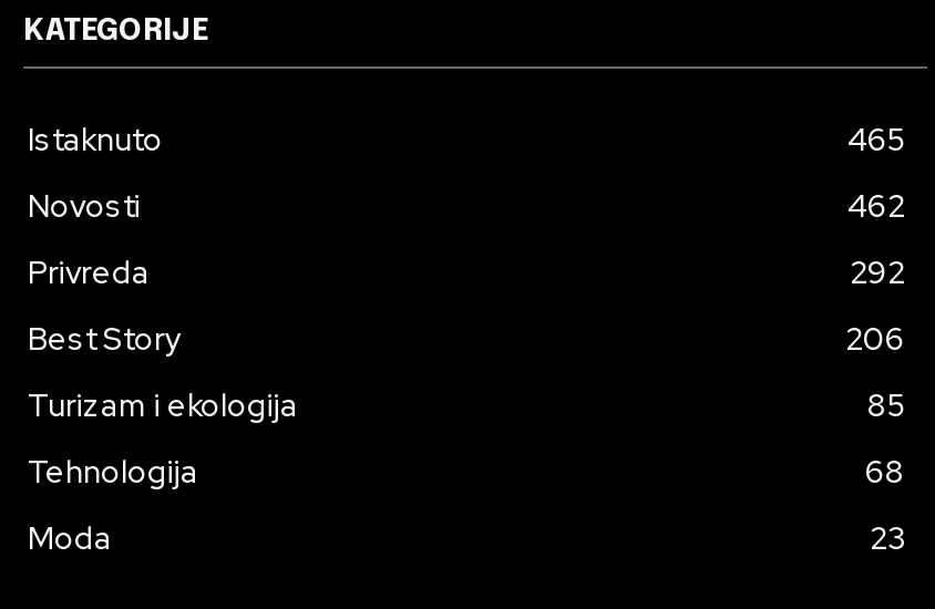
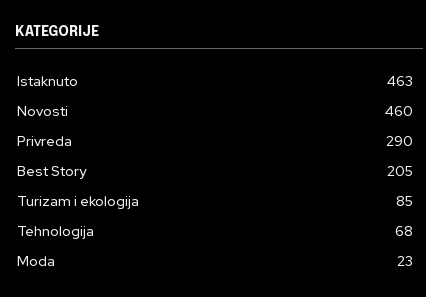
[847,120,905,160] 465 -> [387,72,413,90] 463
[847,186,905,226] 462 -> [385,102,413,120] 460
[850,253,905,293] 292 -> [386,132,413,150] 290
[845,319,905,359] 206 -> [387,162,413,180] 205

